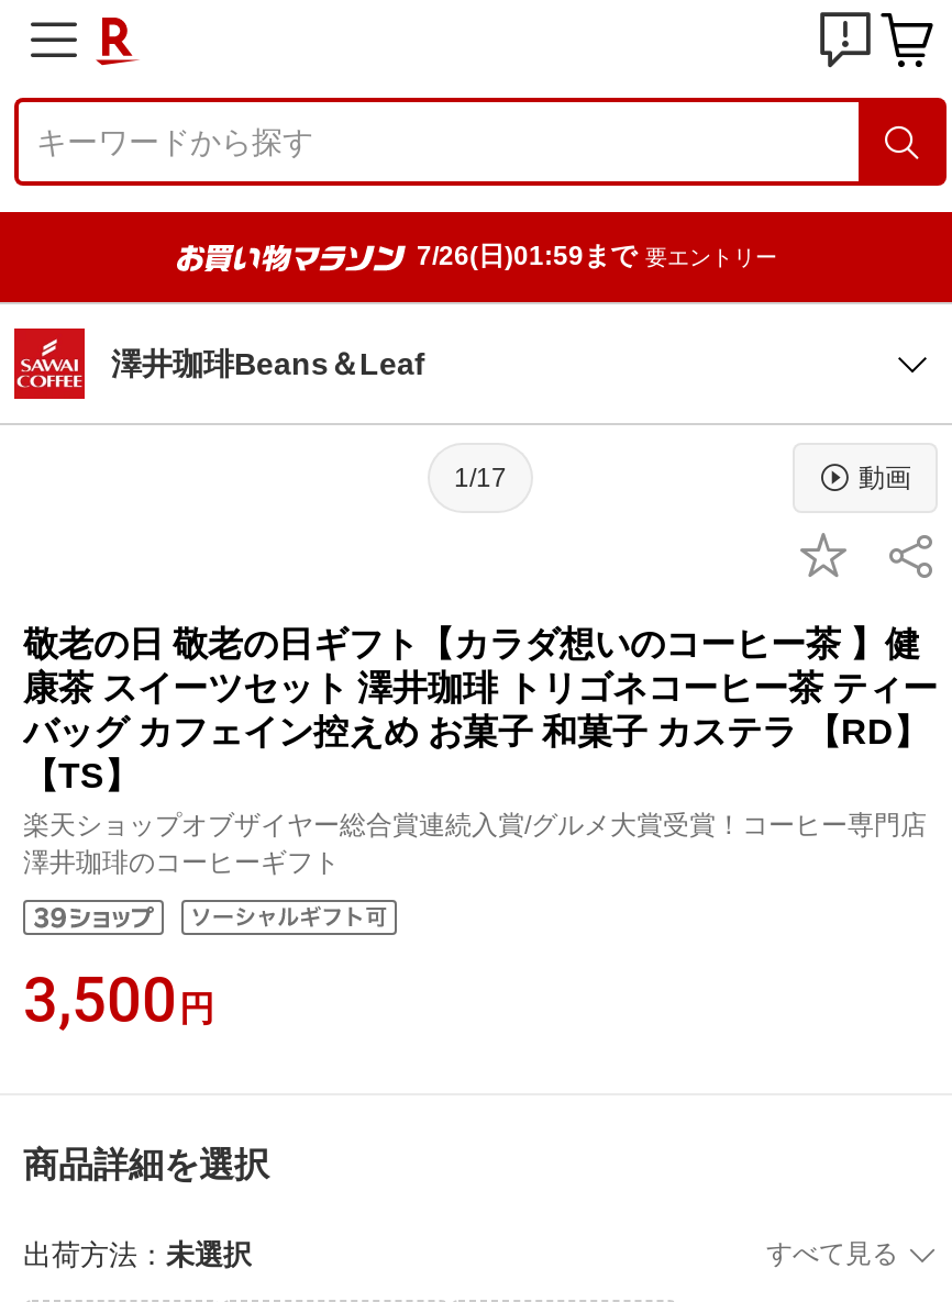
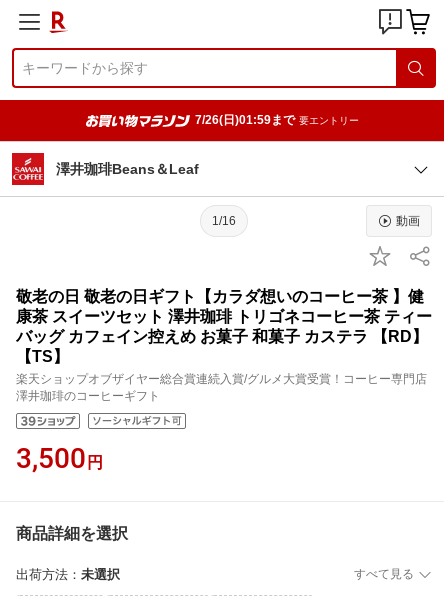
[454,461,507,492] 1/17 -> [212,213,236,227] 1/16

